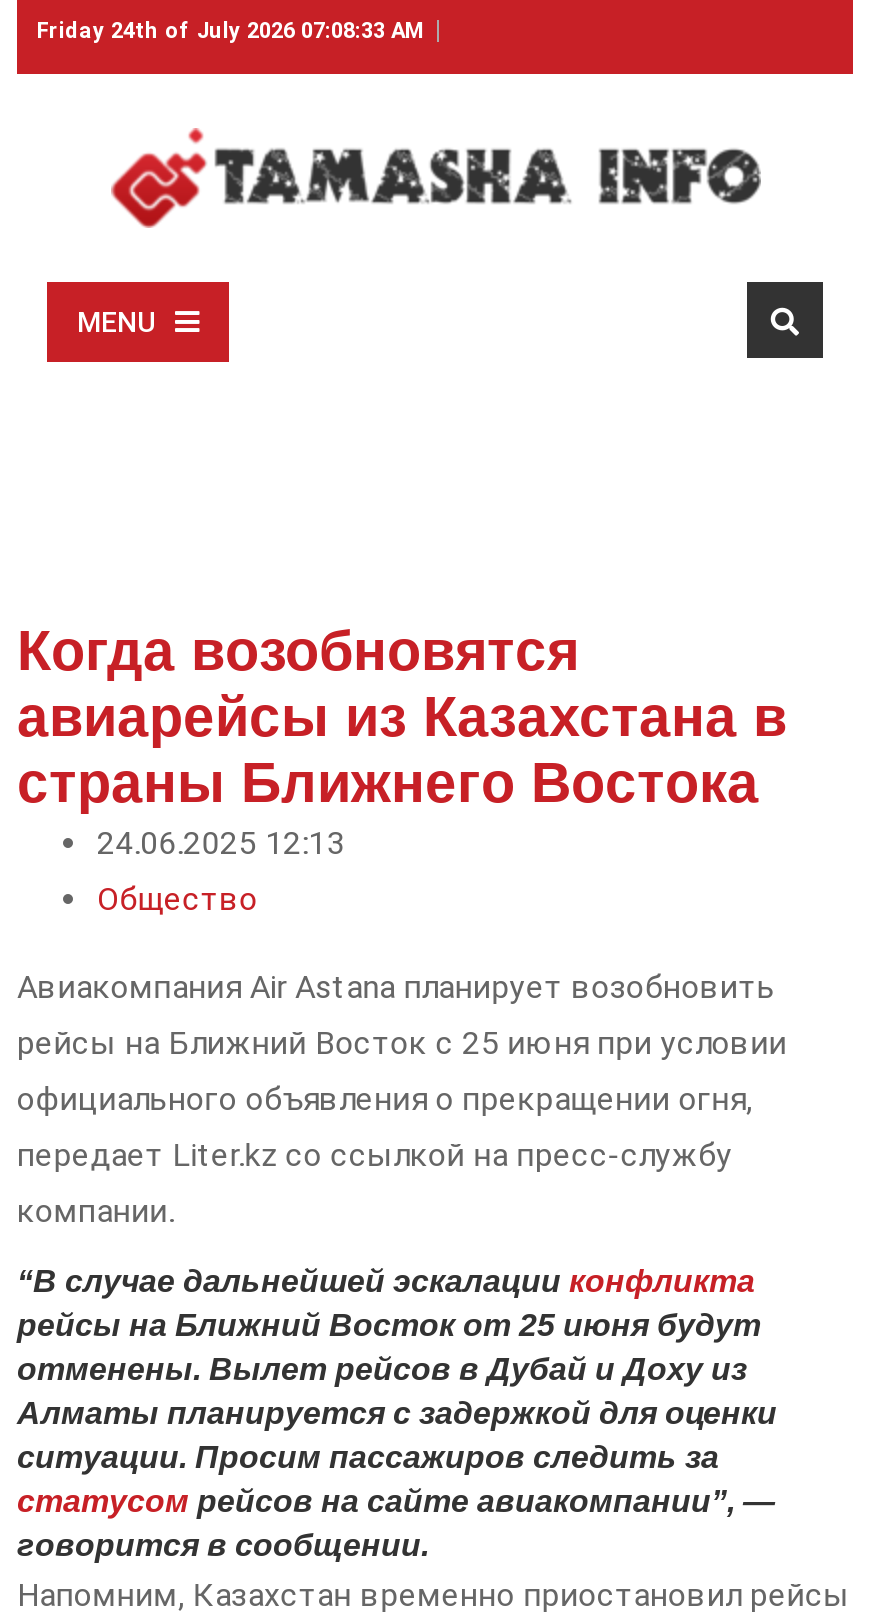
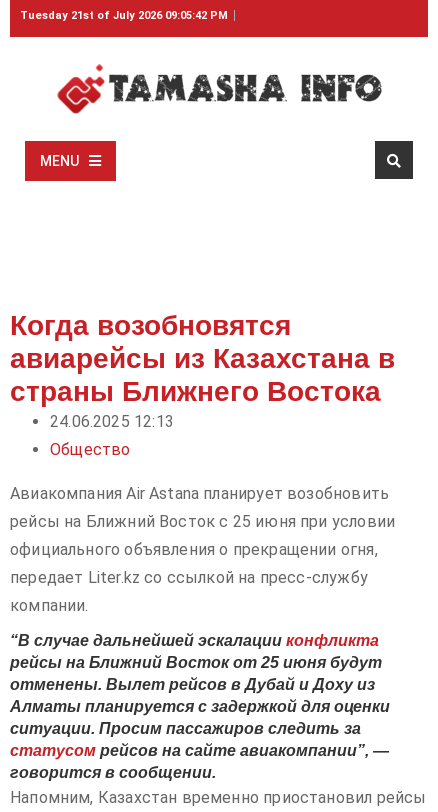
[37,18,425,44] Friday 24th of July 2026 07:08:33 AM -> [20,9,228,22] Tuesday 21st of July 2026 09:05:42 PM

